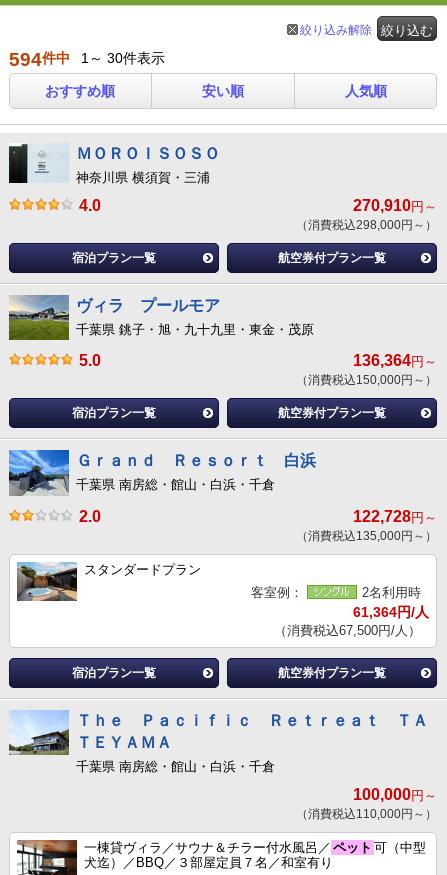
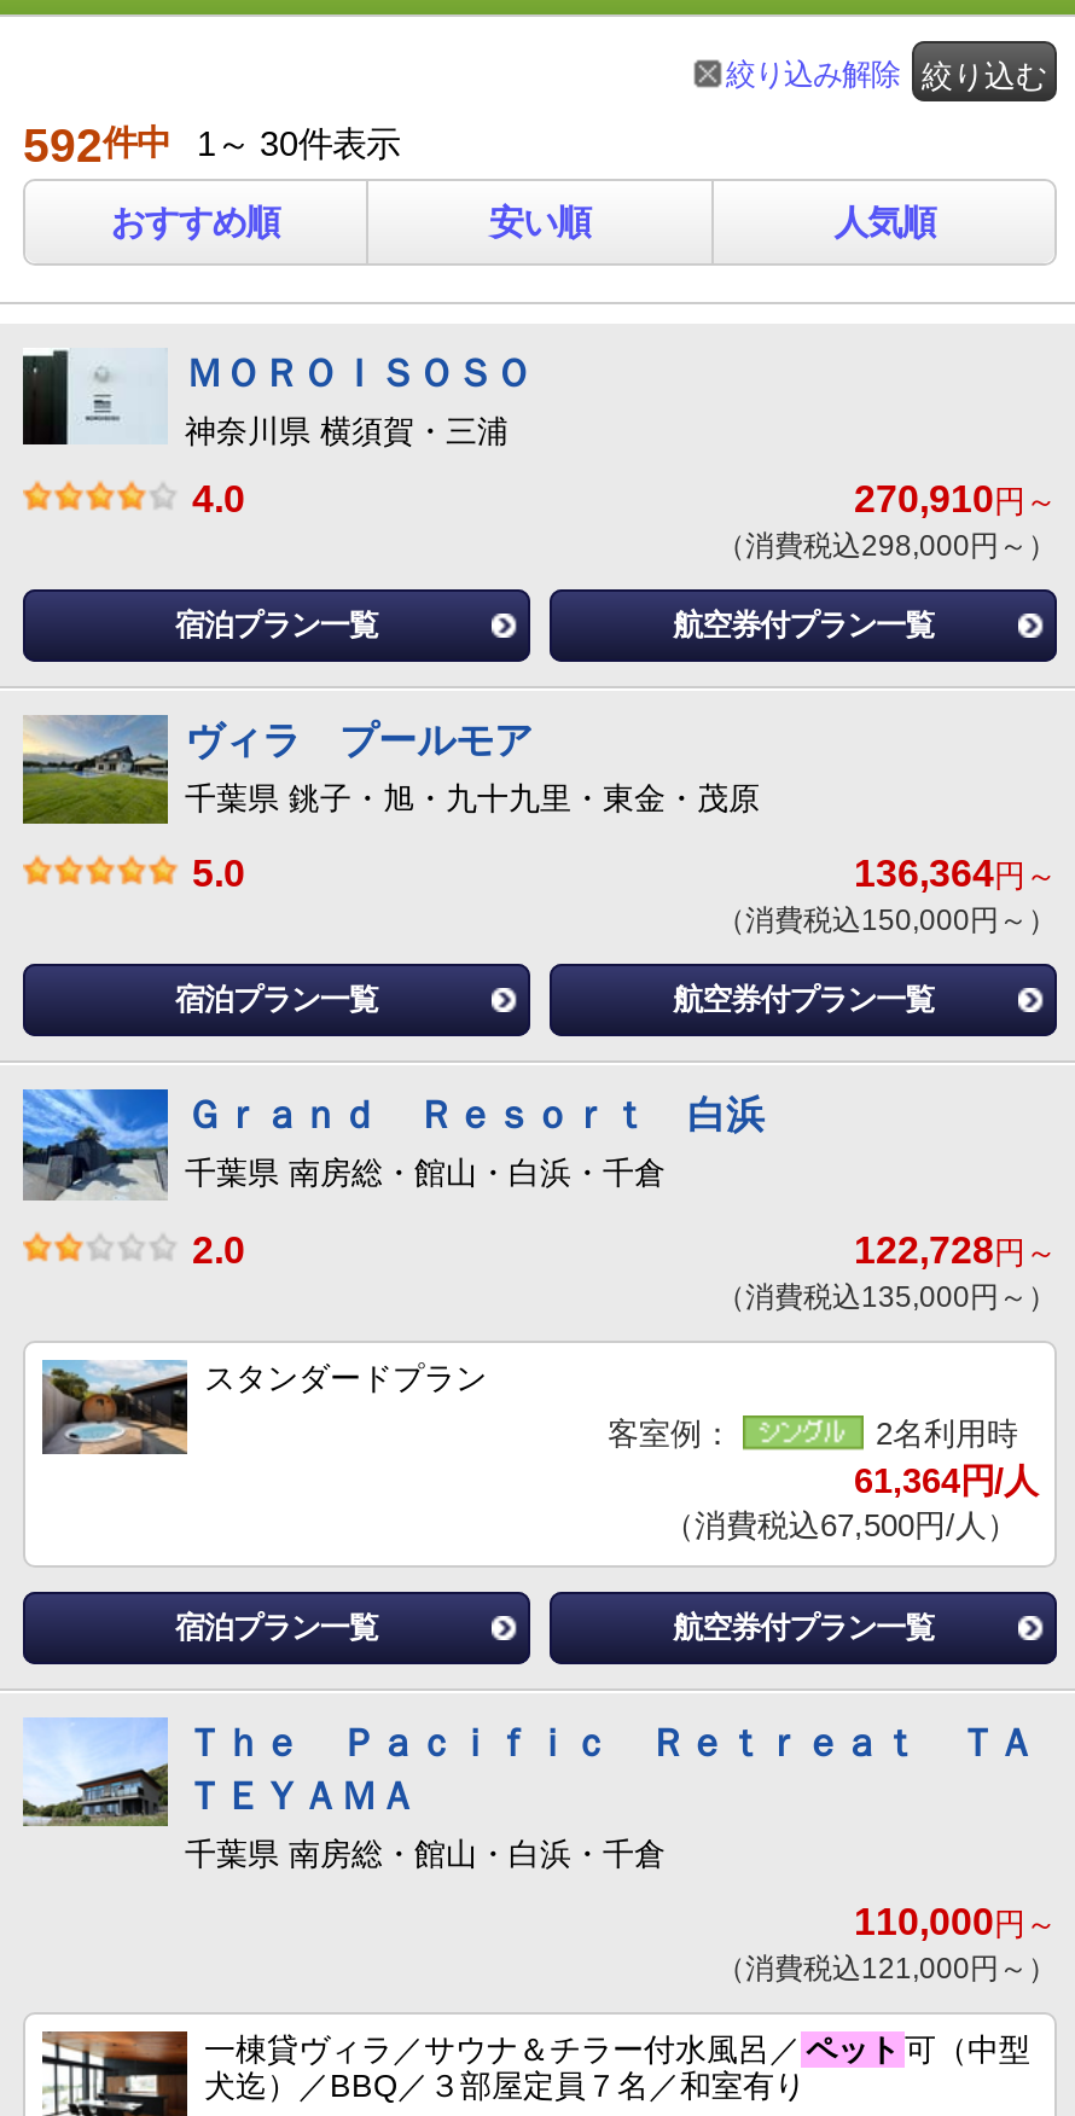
[9,49,165,70] 594件中 1～ 30件表示 -> [23,121,400,172] 592件中 1～ 30件表示
[353,786,437,803] 100,000円～ -> [854,1900,1057,1941] 110,000円～
[296,807,437,821] （消費税込110,000円～） -> [716,1951,1057,1985] （消費税込121,000円～）

